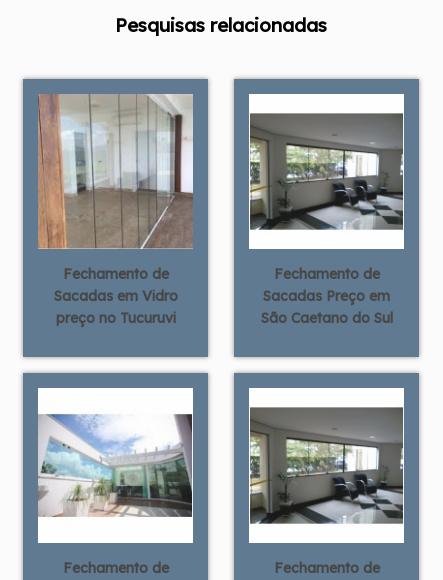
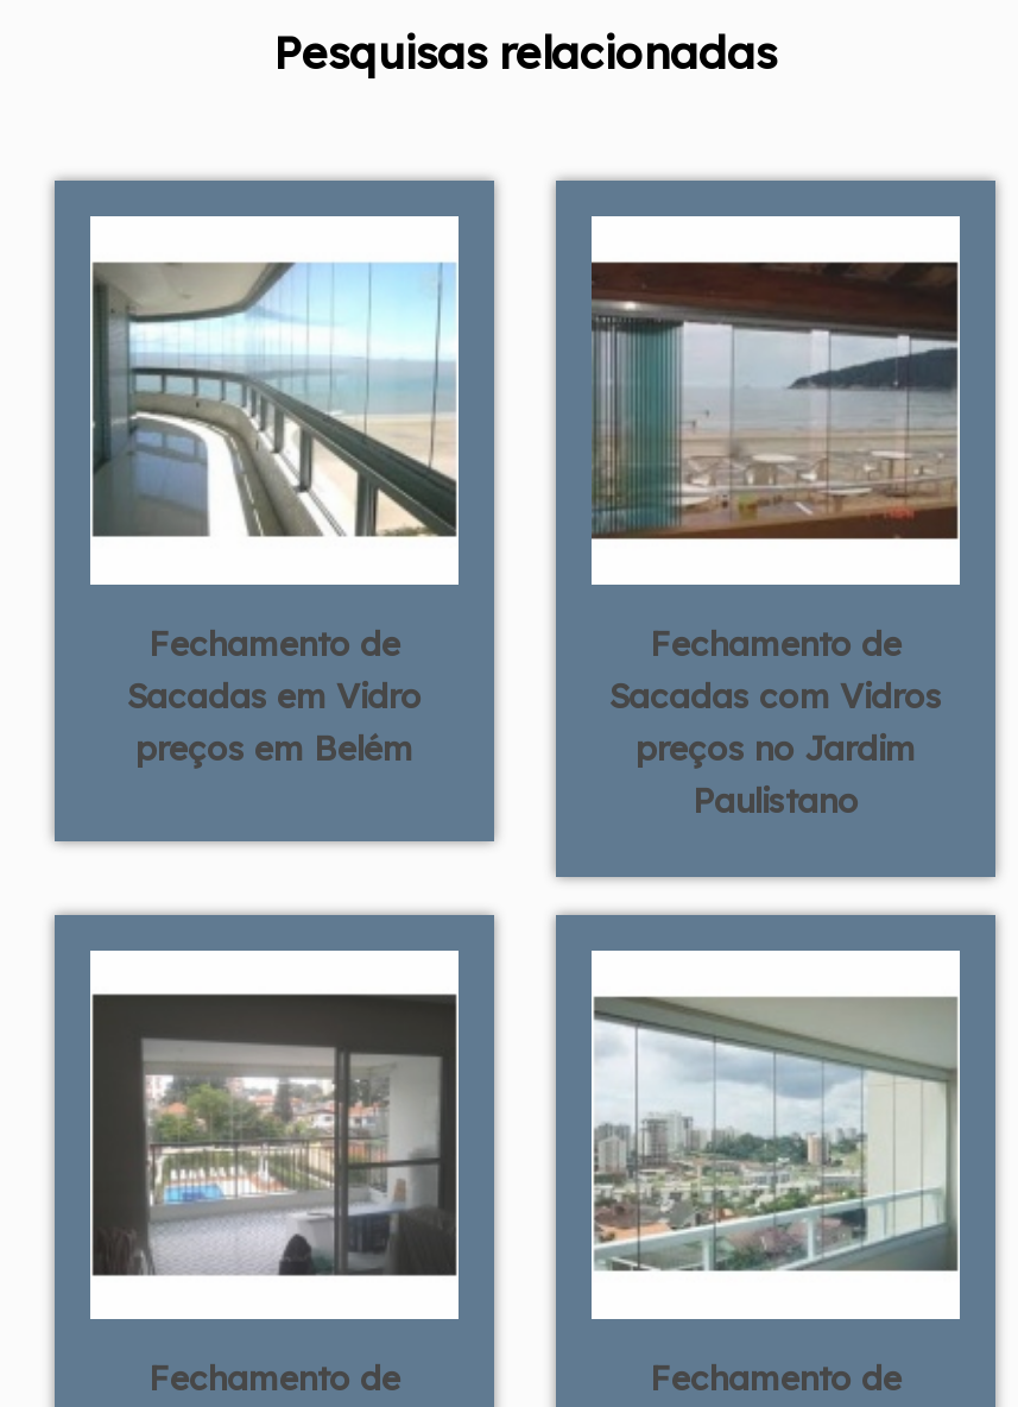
[38,94,193,250] [image] -> [88,214,461,587] [image]
[248,113,404,230] [image] -> [589,261,960,542] [image]
[260,287,392,327] Sacadas Preço em | São Caetano do Sul -> [609,675,942,823] Sacadas com Vidros | preços no Jardim | Paulistano
[55,309,175,327] preço no Tucuruvi -> [135,728,413,770] preços em Belém
[38,413,193,525] [image] -> [93,991,459,1279] [image]
[249,408,404,524] [image] -> [592,996,960,1272] [image]

